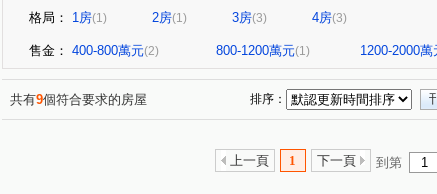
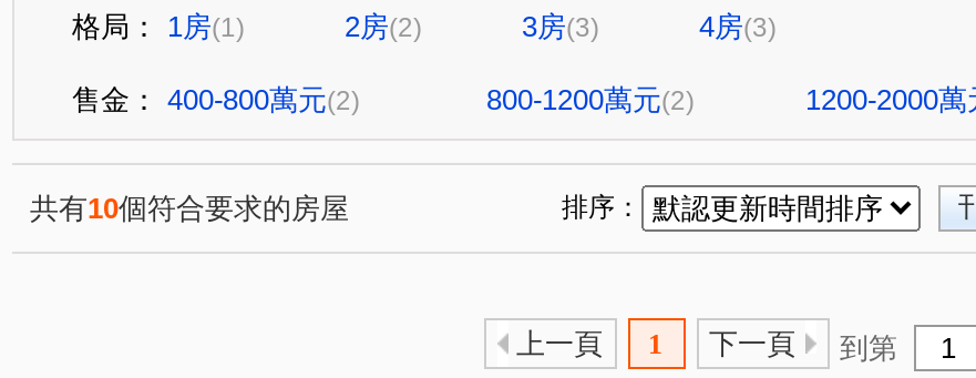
[152,10,187,25] 2房(1) -> [345,10,422,43] 2房(2)
[216,43,310,58] 800-1200萬元(1) -> [486,83,695,116] 800-1200萬元(2)
[10,92,147,107] 共有9個符合要求的房屋 -> [30,192,349,225] 共有10個符合要求的房屋

